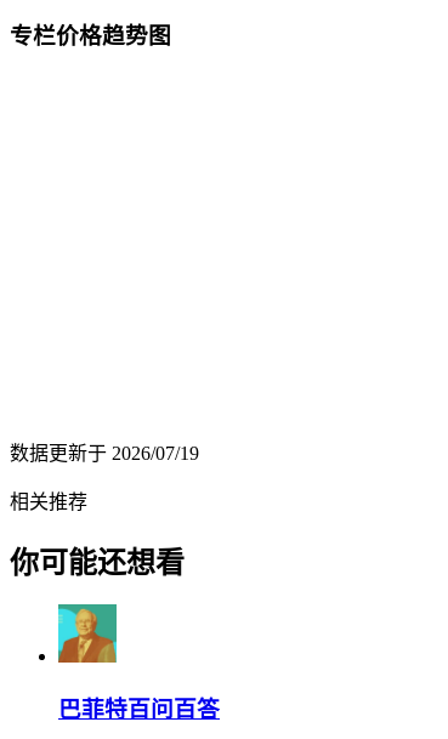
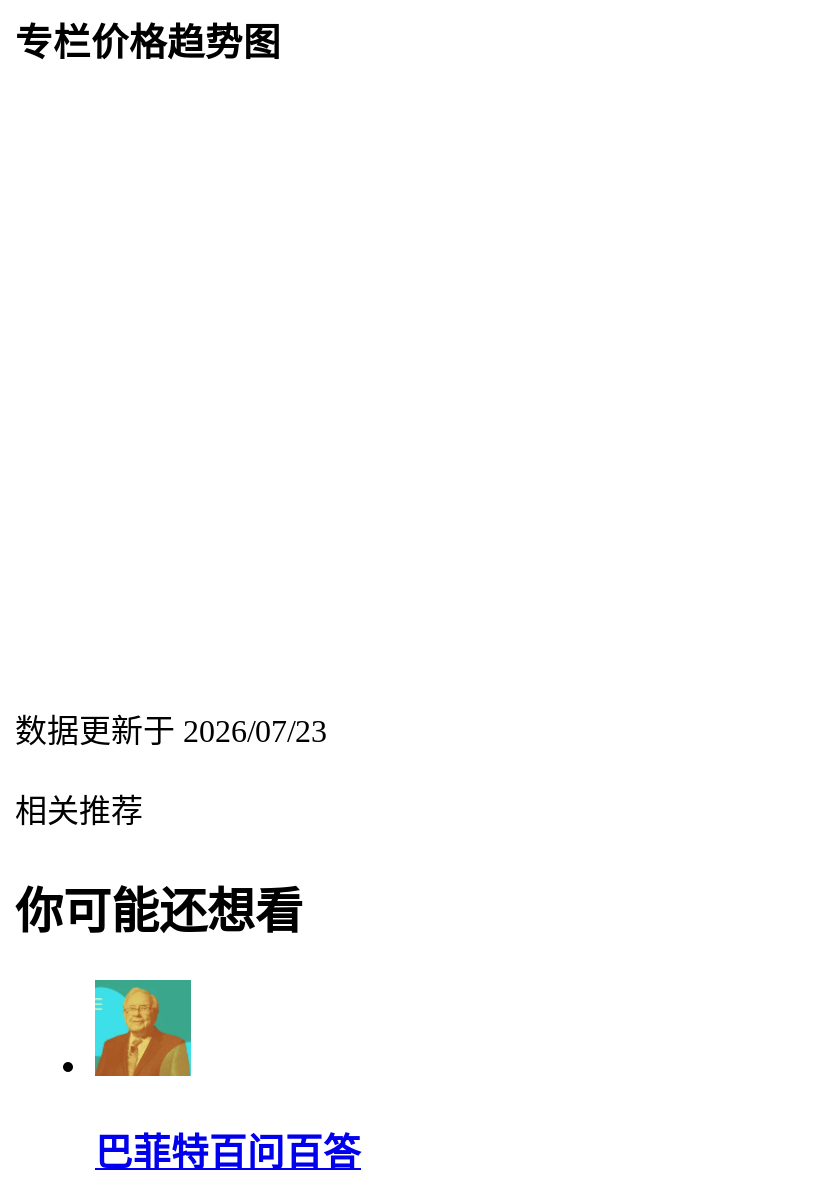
[10,443,199,463] 数据更新于 2026/07/19 -> [15,713,327,747] 数据更新于 2026/07/23

